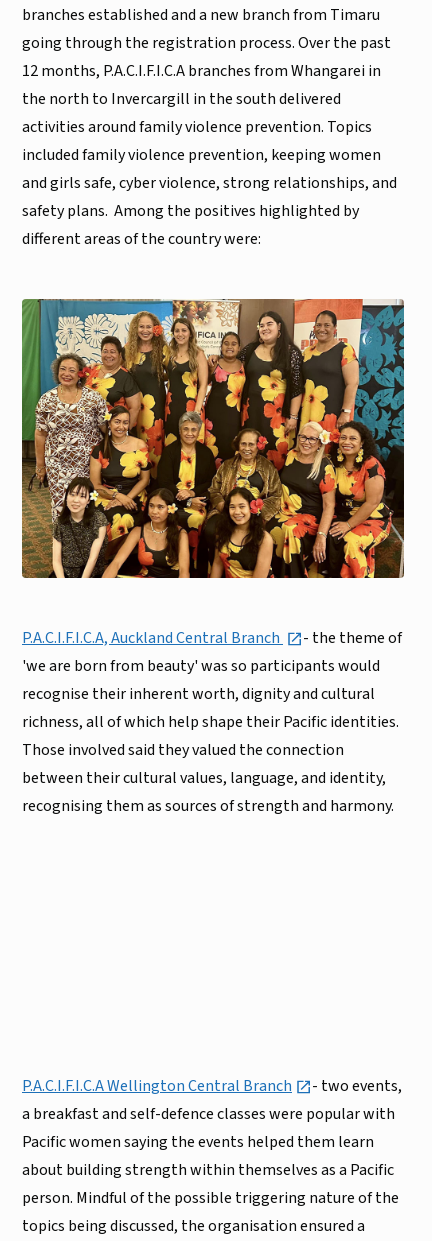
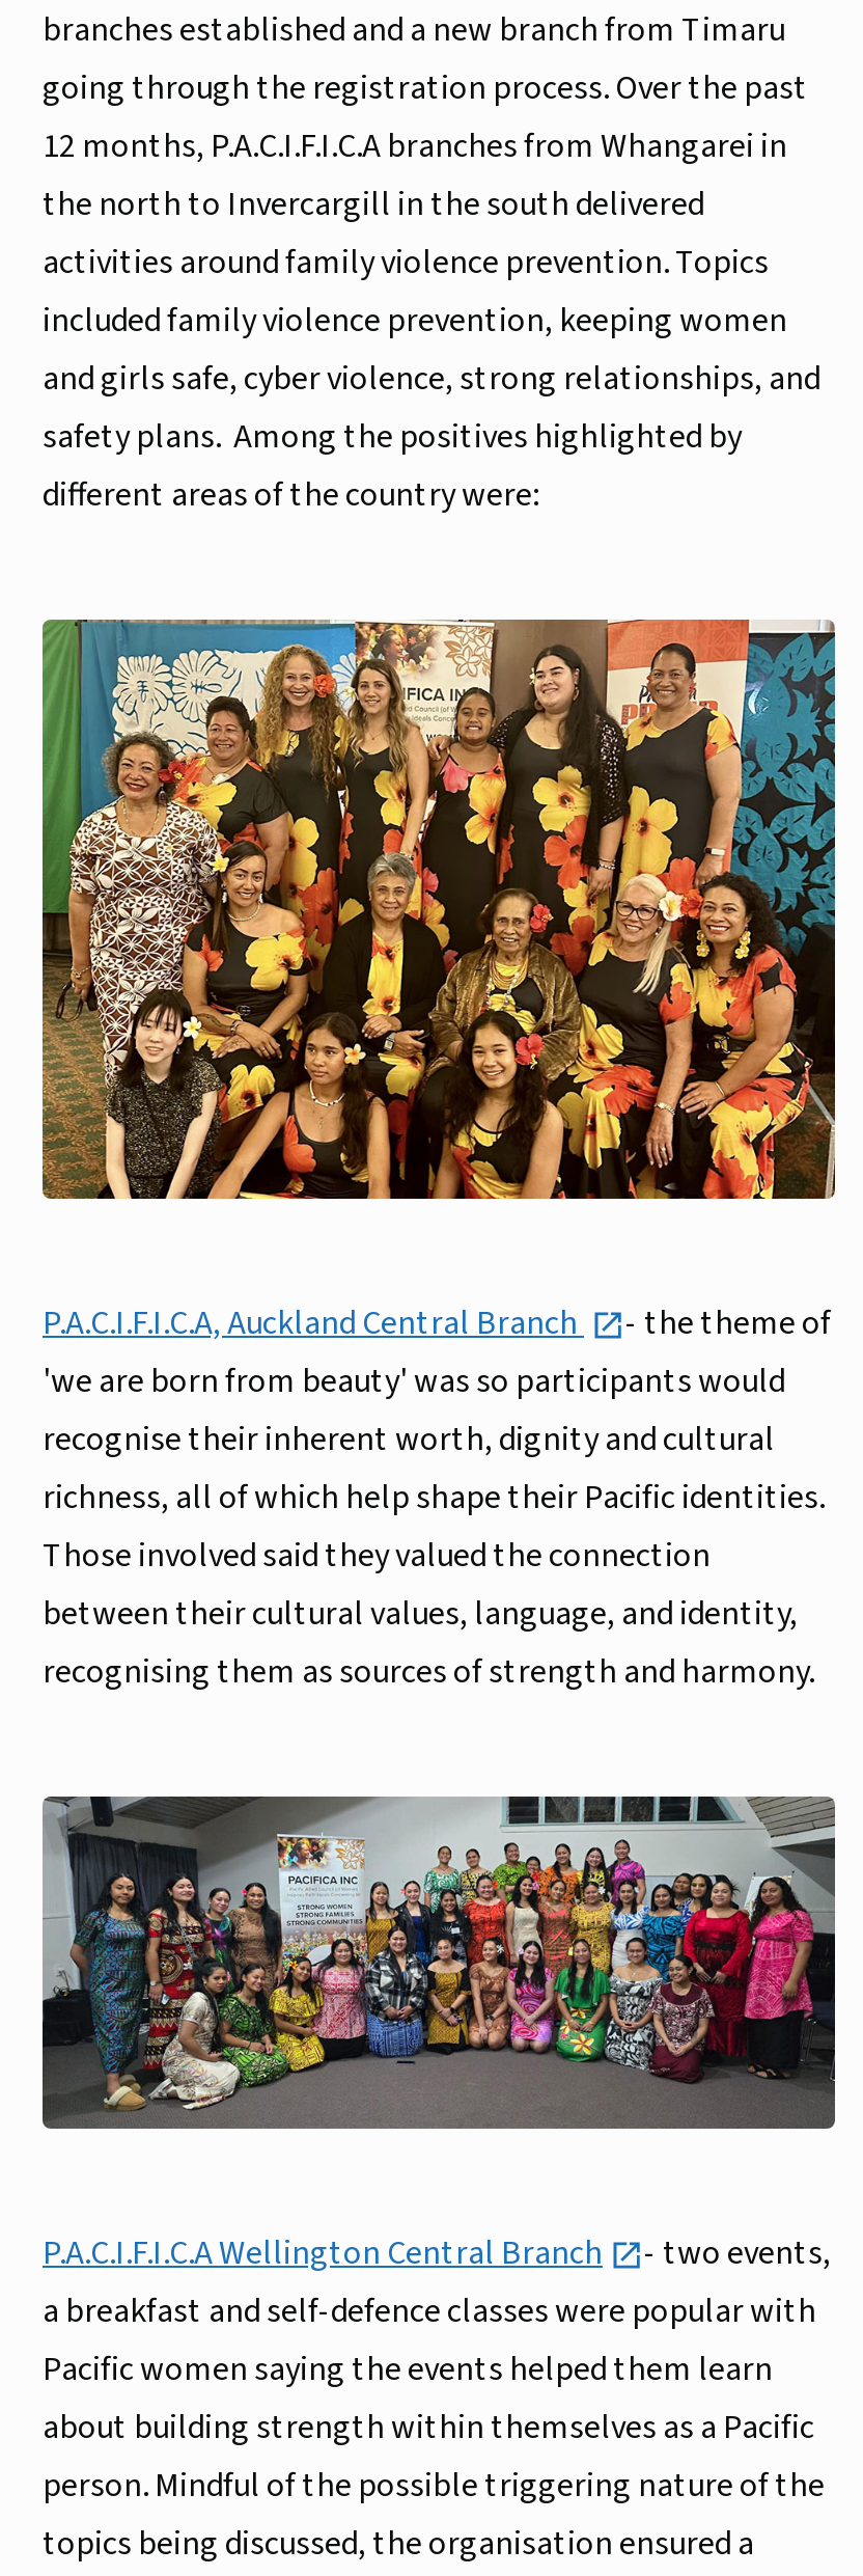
none -> [40,1793,837,2132] [image]

